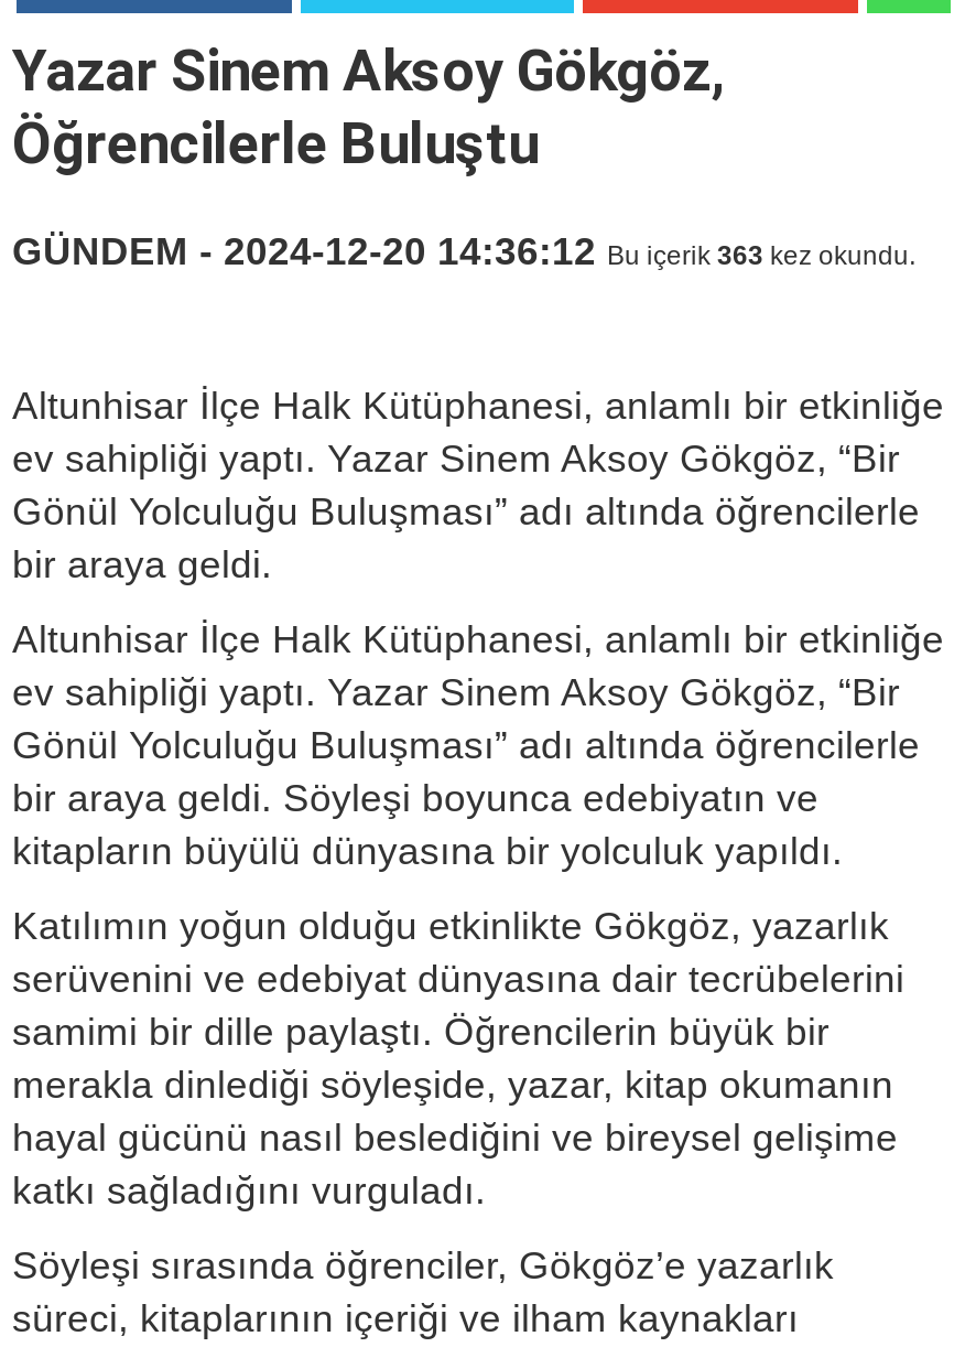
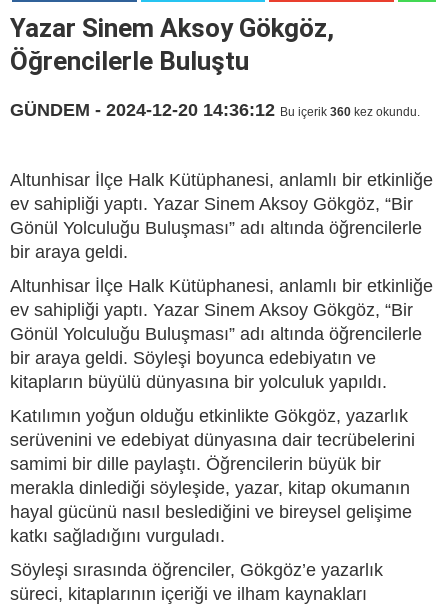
[12,229,915,273] GÜNDEM - 2024-12-20 14:36:12 Bu içerik 363 kez okundu. -> [10,100,420,120] GÜNDEM - 2024-12-20 14:36:12 Bu içerik 360 kez okundu.

